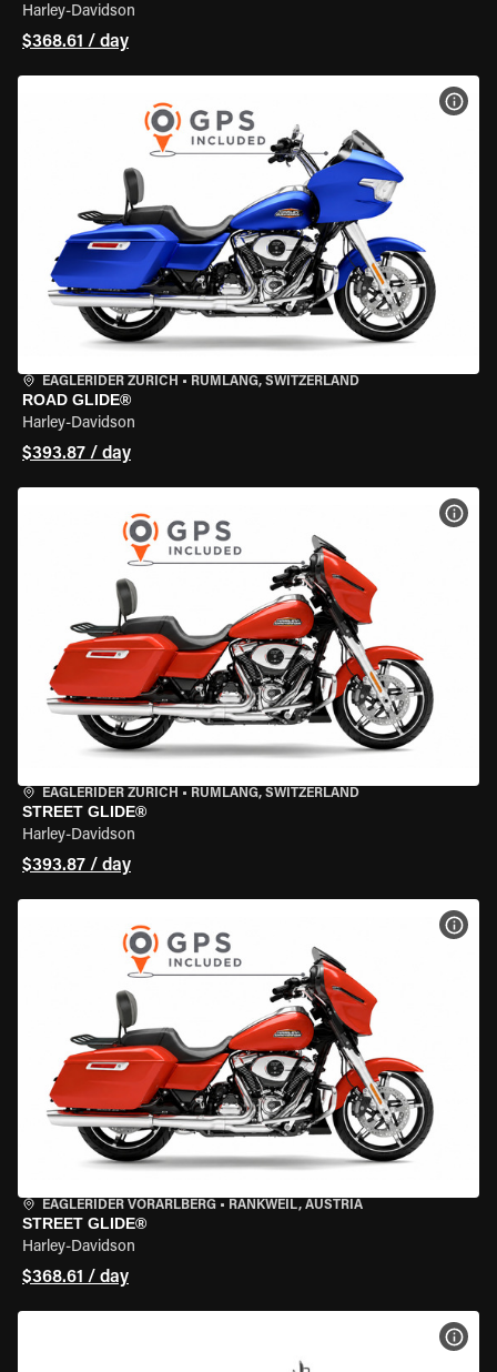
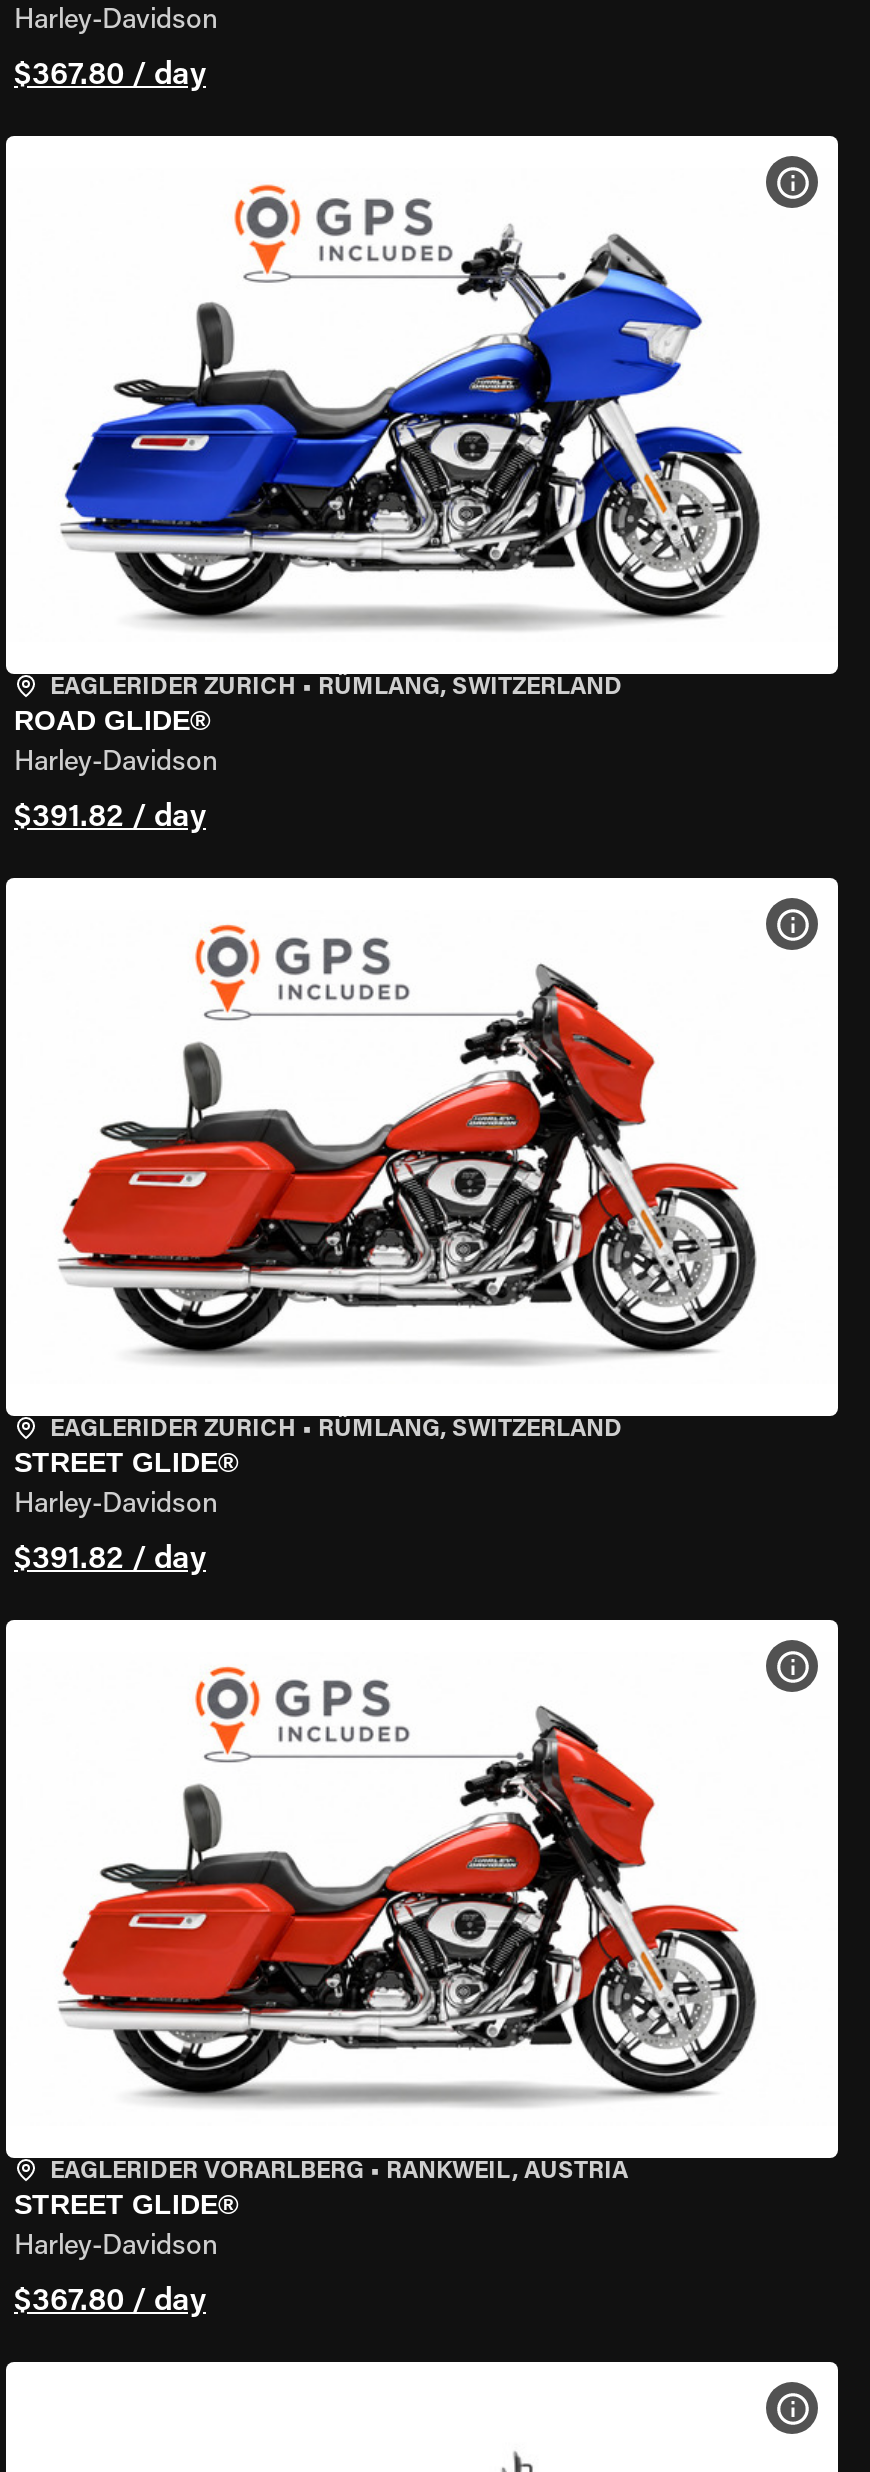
[22,33,129,51] $368.61 / day -> [14,60,206,92] $367.80 / day
[22,445,131,463] $393.87 / day -> [14,802,206,834] $391.82 / day
[22,857,131,875] $393.87 / day -> [14,1544,206,1576] $391.82 / day
[22,1269,129,1287] $368.61 / day -> [14,2286,206,2318] $367.80 / day

